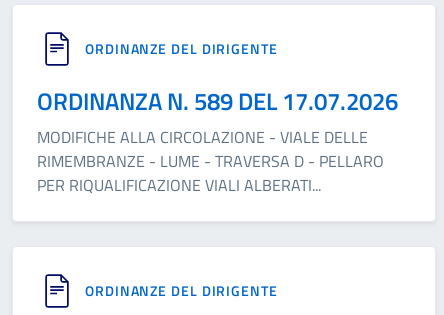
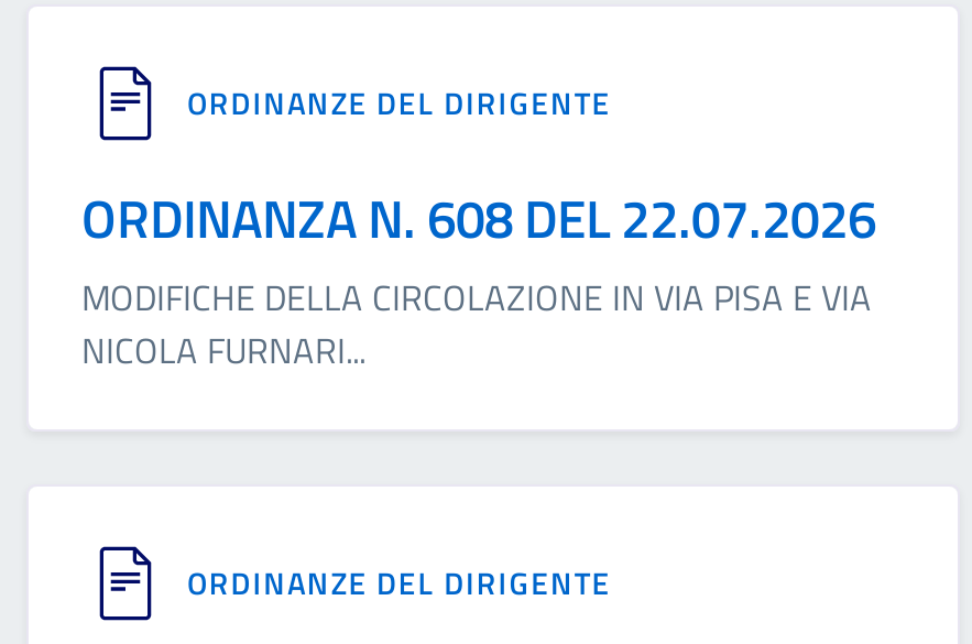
[37,83,398,197] ORDINANZA N. 589 DEL 17.07.2026 | MODIFICHE ALLA CIRCOLAZIONE - VIALE DELLE | RIMEMBRANZE - LUME - TRAVERSA D - PELLARO | PER RIQUALIFICAZIONE VIALI ALBERATI... -> [81,178,876,376] ORDINANZA N. 608 DEL 22.07.2026 | MODIFICHE DELLA CIRCOLAZIONE IN VIA PISA E VIA | NICOLA FURNARI...

